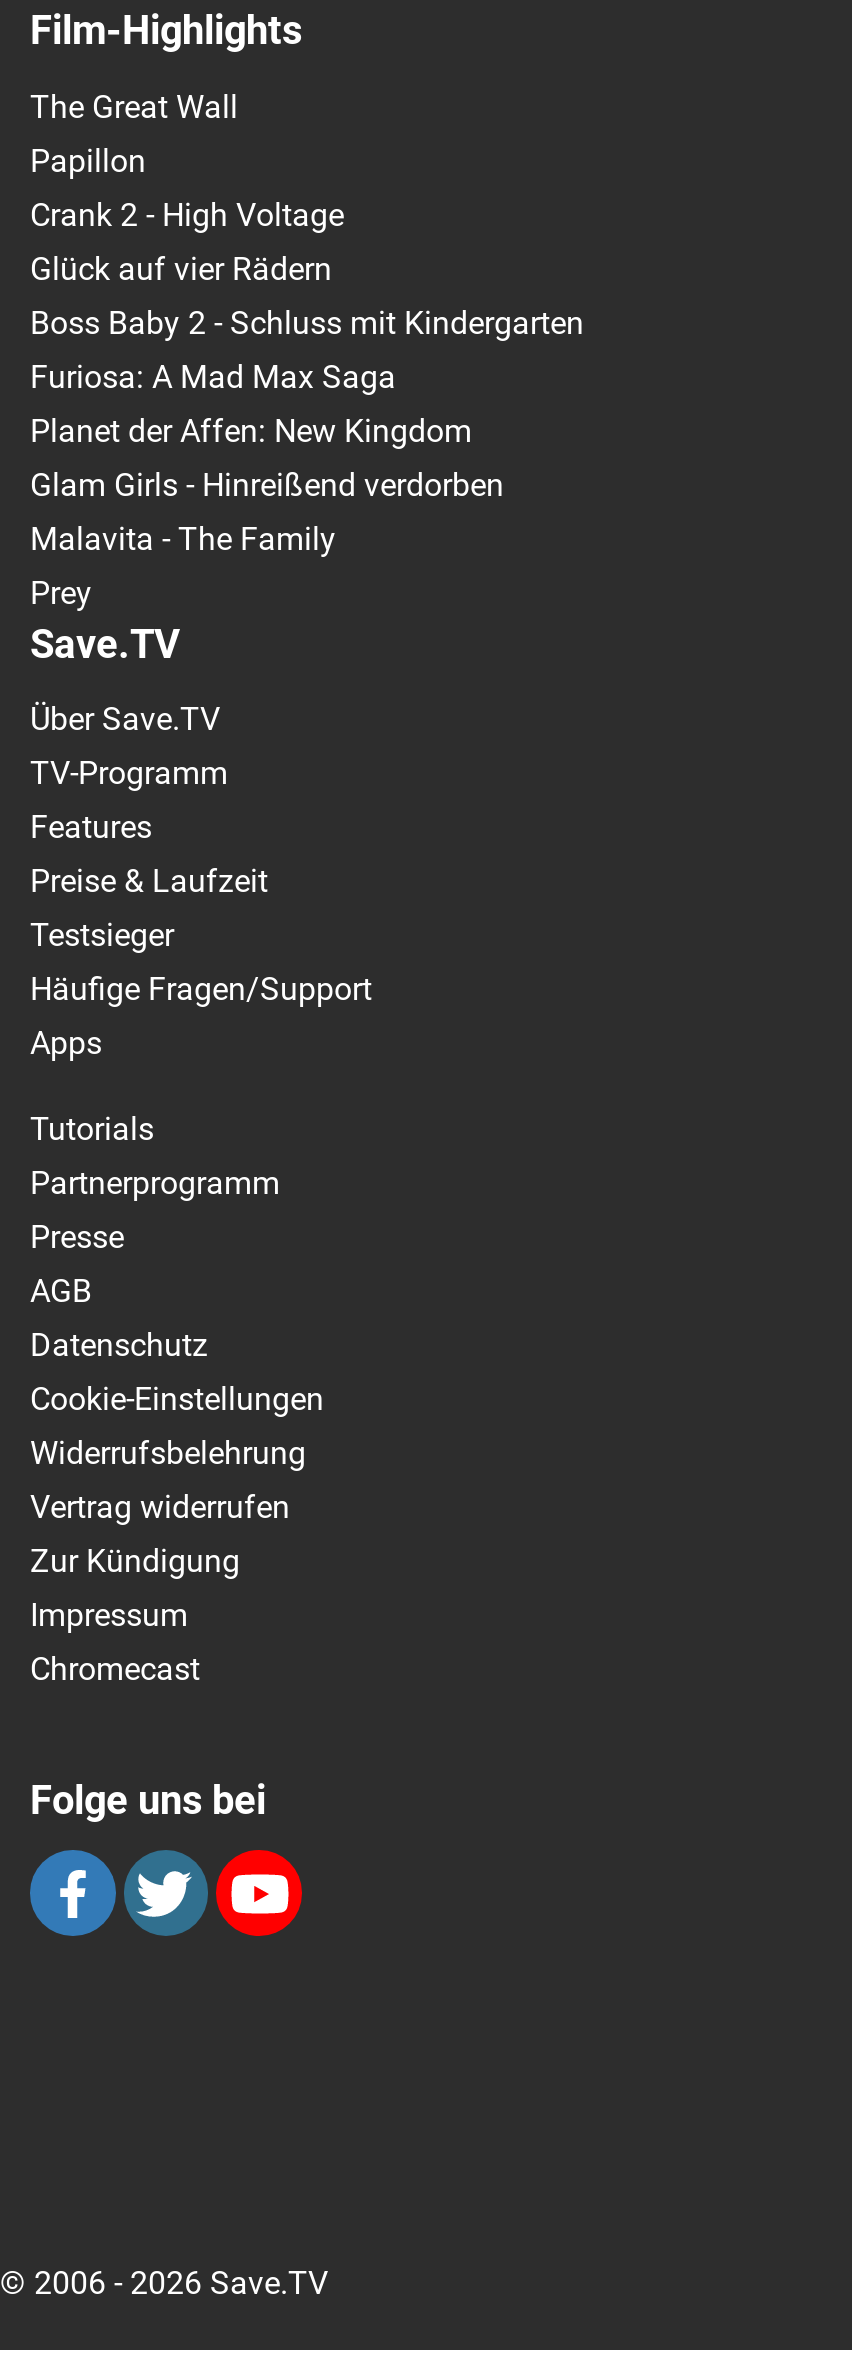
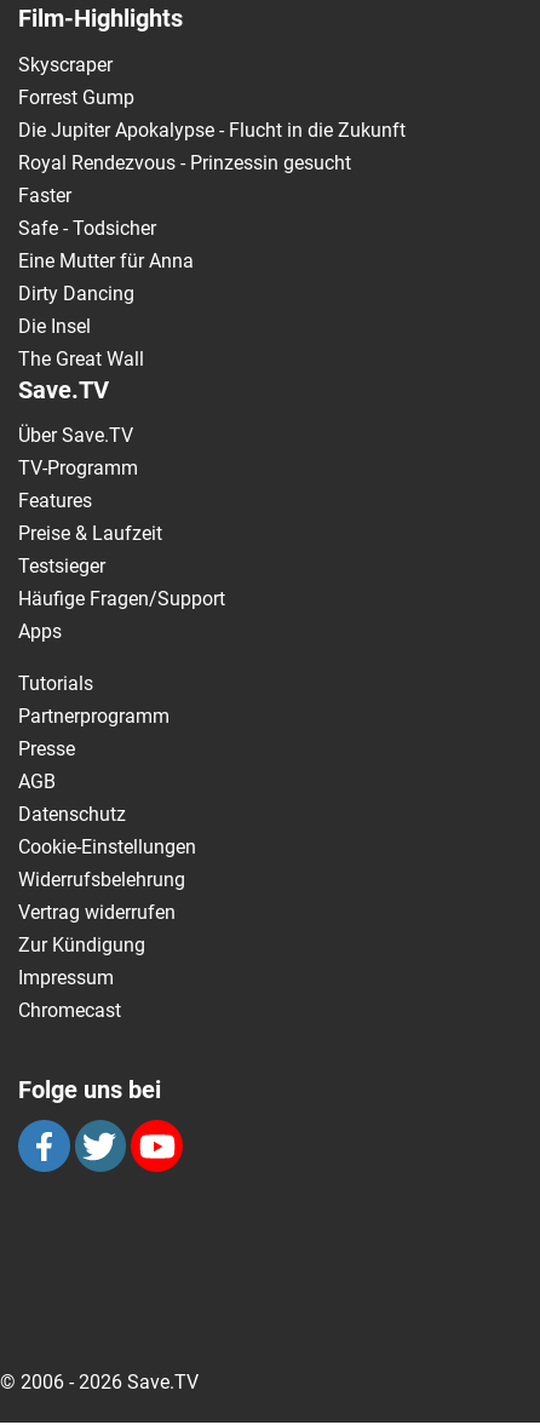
none -> [18,53,406,337] Skyscraper | Forrest Gump | Die Jupiter Apokalypse - Flucht in die Zukunft | Royal Rendezvous - Prinzessin gesucht | Faster | Safe - Todsicher | Eine Mutter für Anna | Dirty Dancing | Die Insel
moved [30,87,238,125] -> [18,347,144,370]: The Great Wall
[30,141,584,611] Papillon | Crank 2 - High Voltage | Glück auf vier Rädern | Boss Baby 2 - Schluss mit Kindergarten | Furiosa: A Mad Max Saga | Planet der Affen: New Kingdom | Glam Girls - Hinreißend verdorben | Malavita - The Family | Prey -> none

